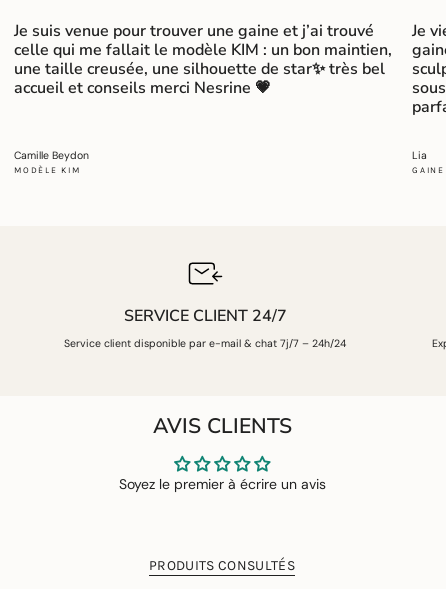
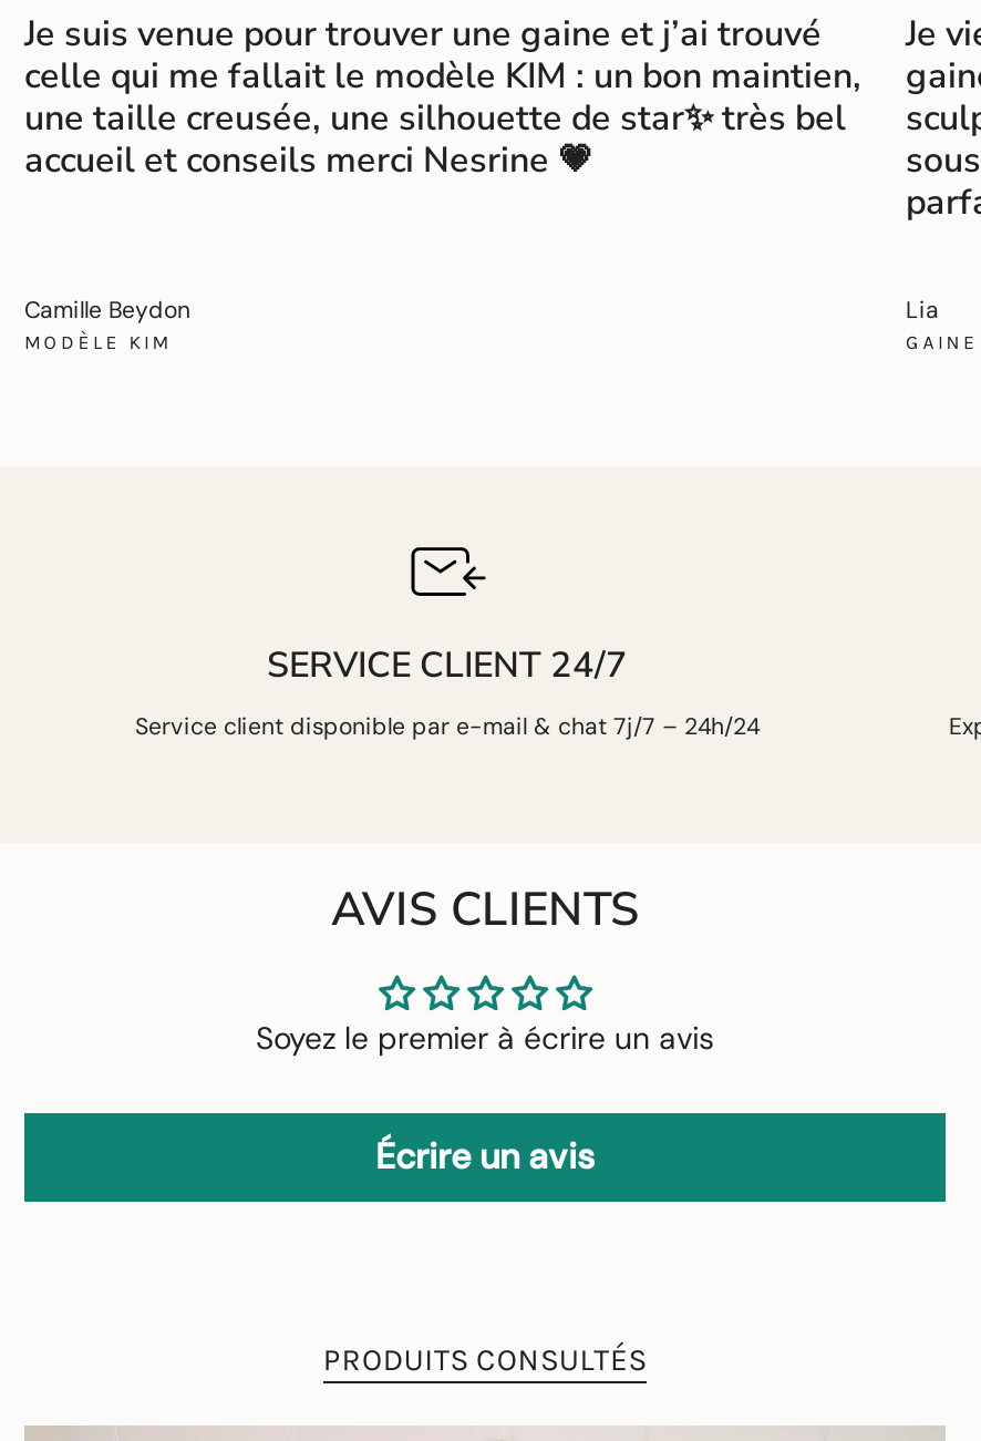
none -> [375,1132,595,1179] Écrire un avis

